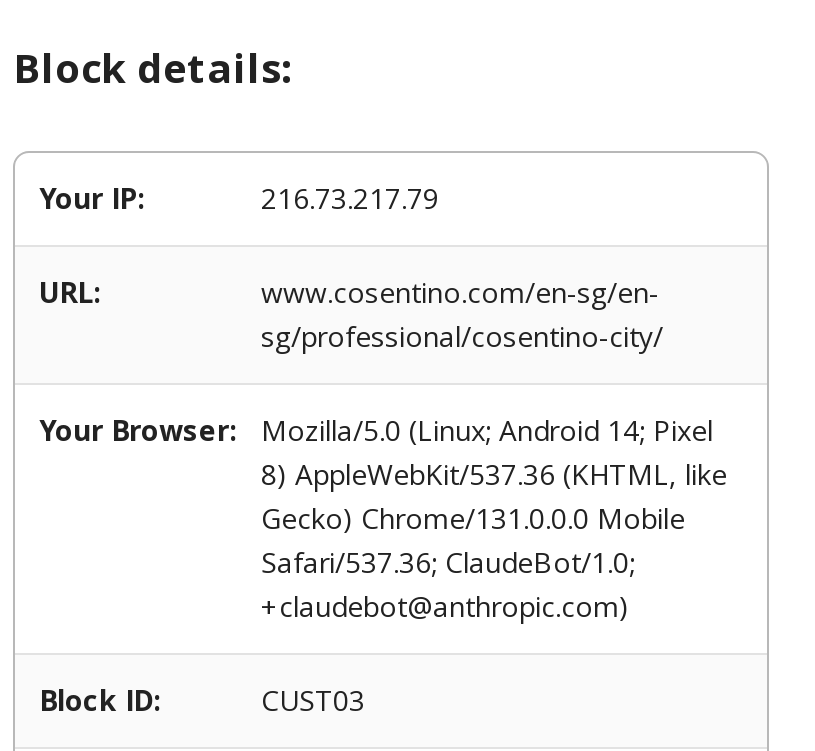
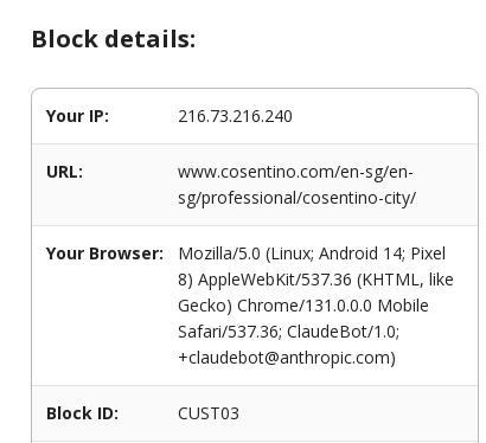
[261,179,439,217] 216.73.217.79 -> [178,104,293,127] 216.73.216.240

